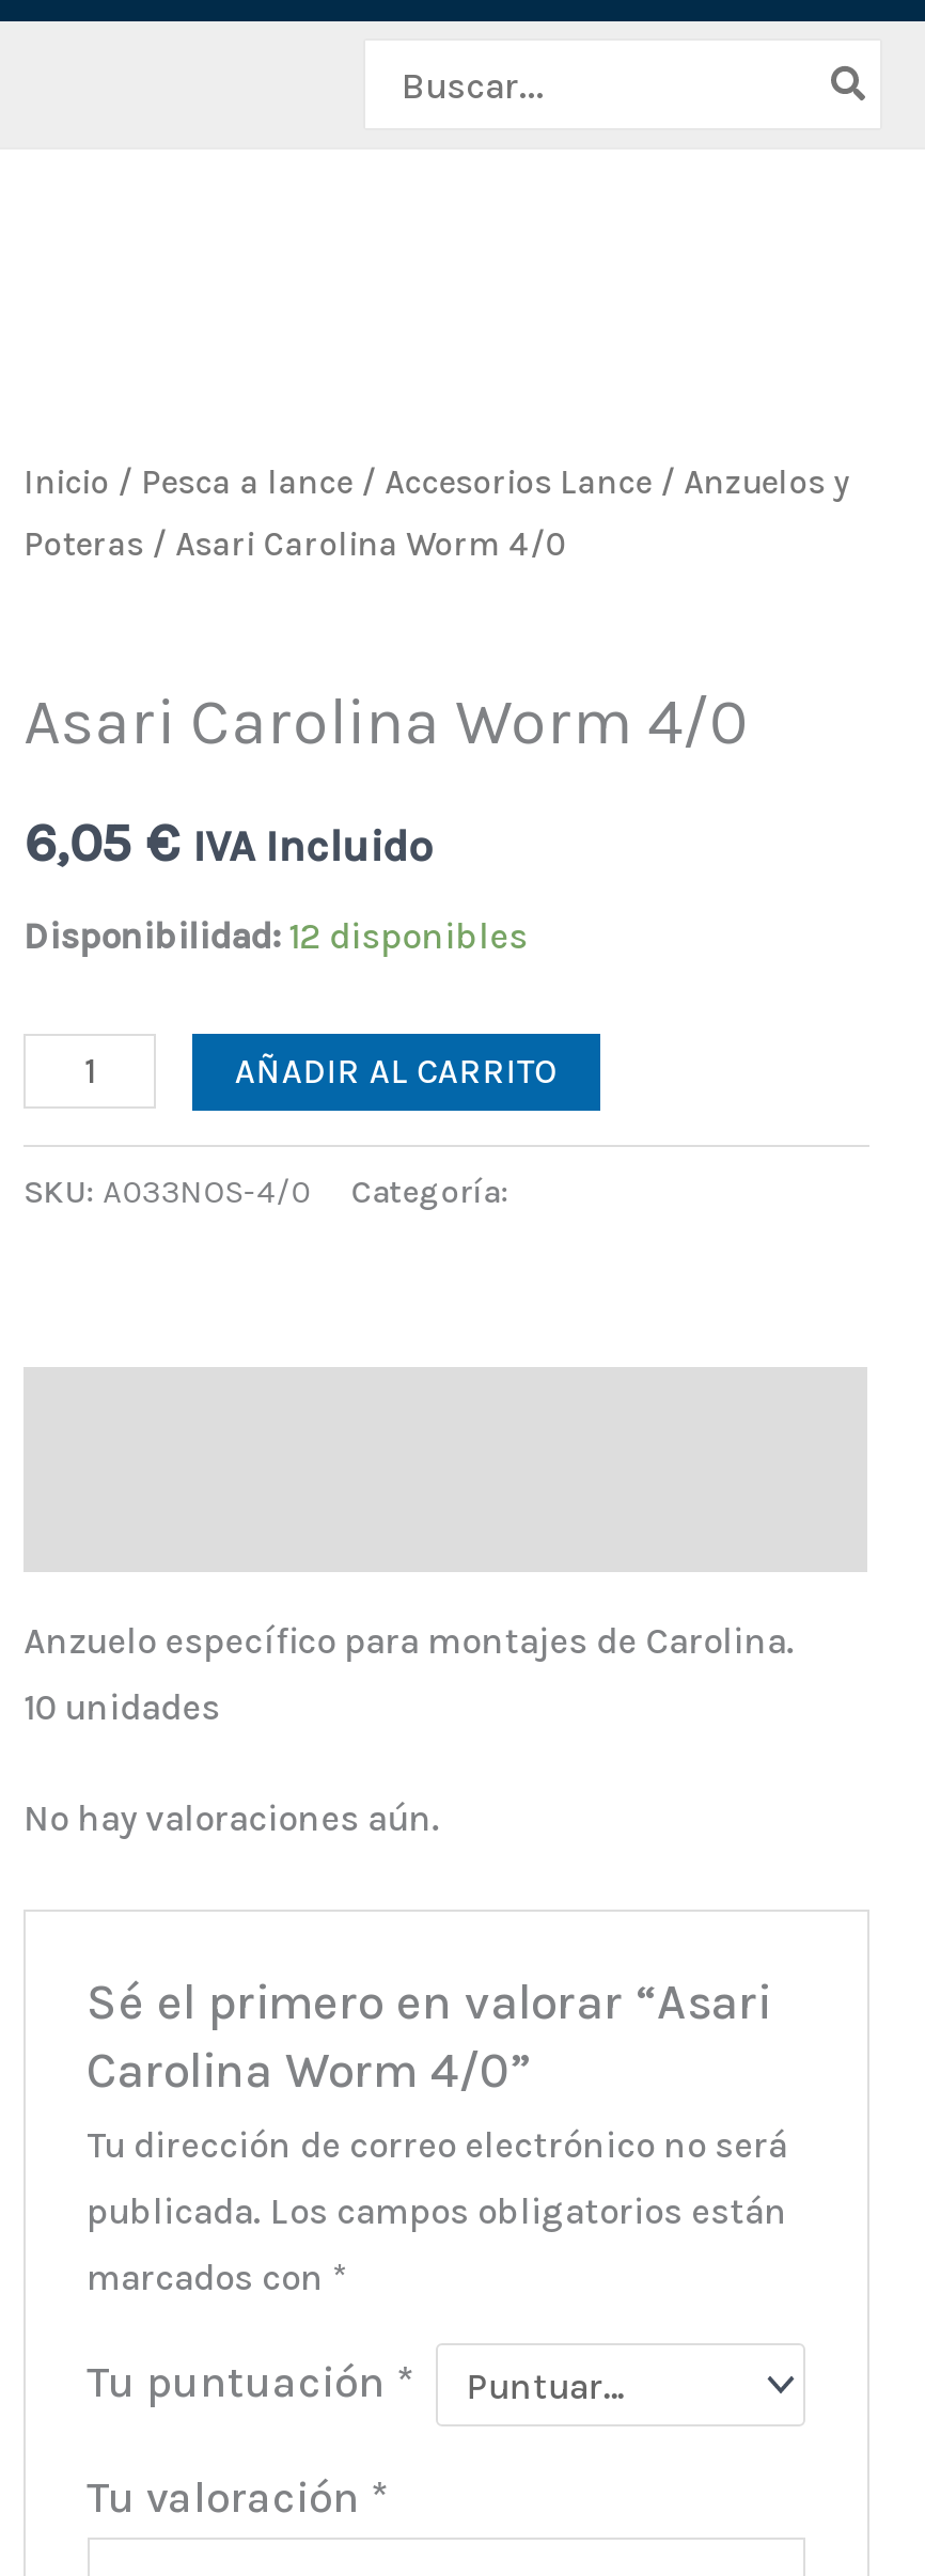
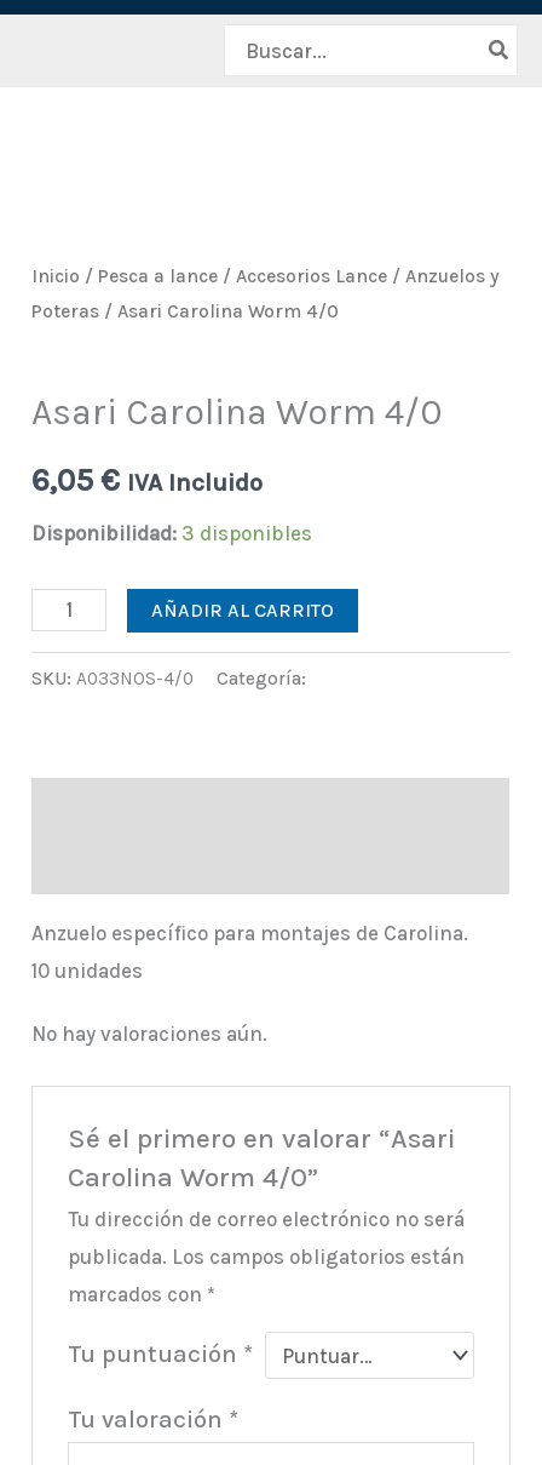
[24,914,528,957] Disponibilidad: 12 disponibles -> [32,521,312,545] Disponibilidad: 3 disponibles

